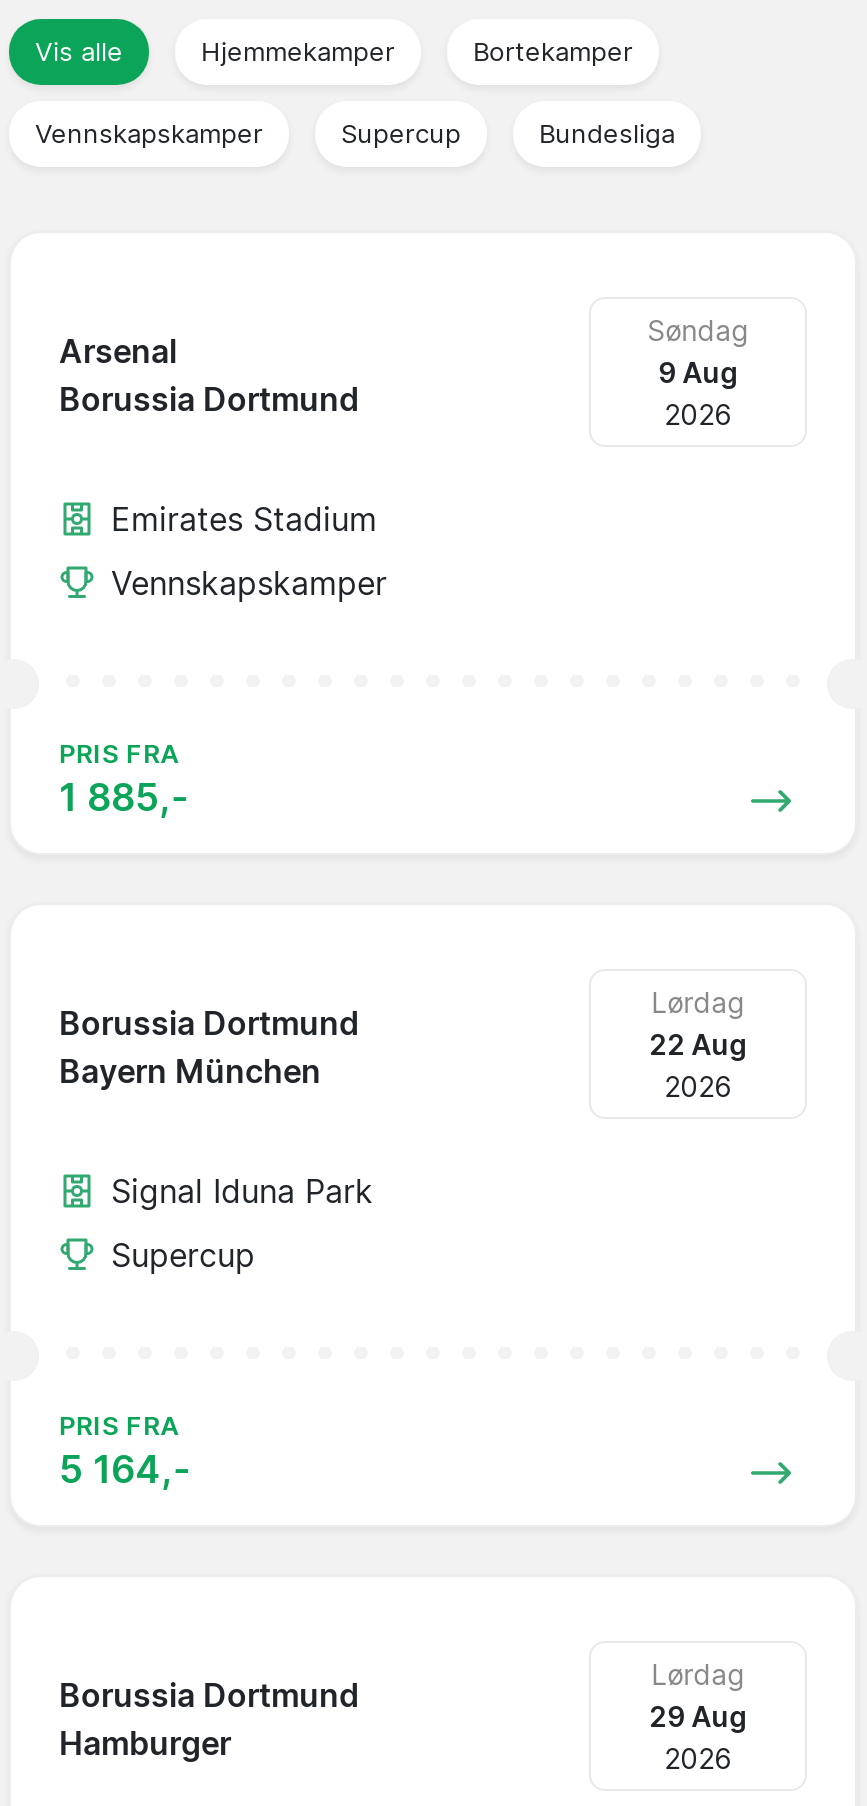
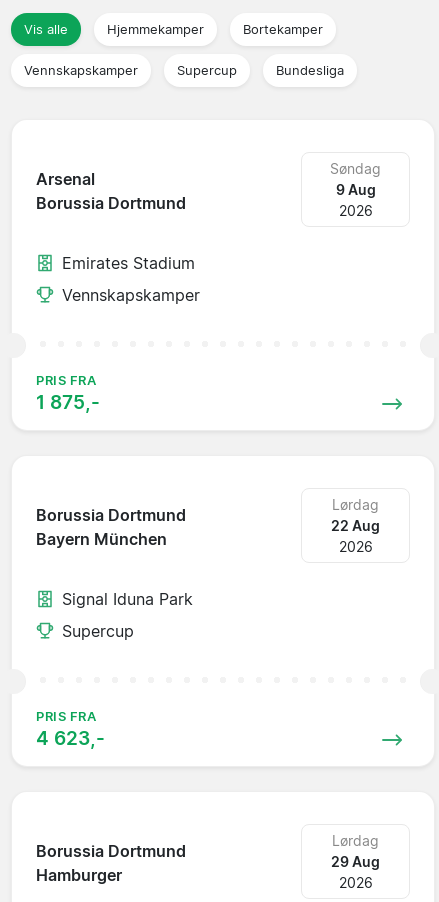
[59,772,189,820] 1 885,- -> [36,390,100,414] 1 875,-
[59,1444,191,1492] 5 164,- -> [36,726,105,750] 4 623,-

